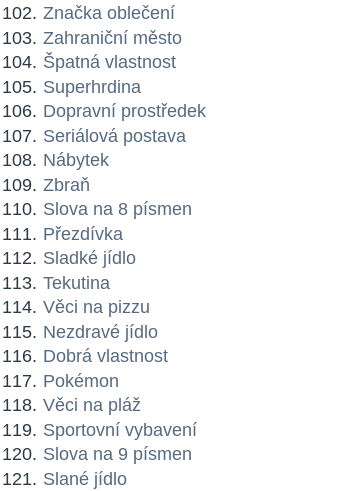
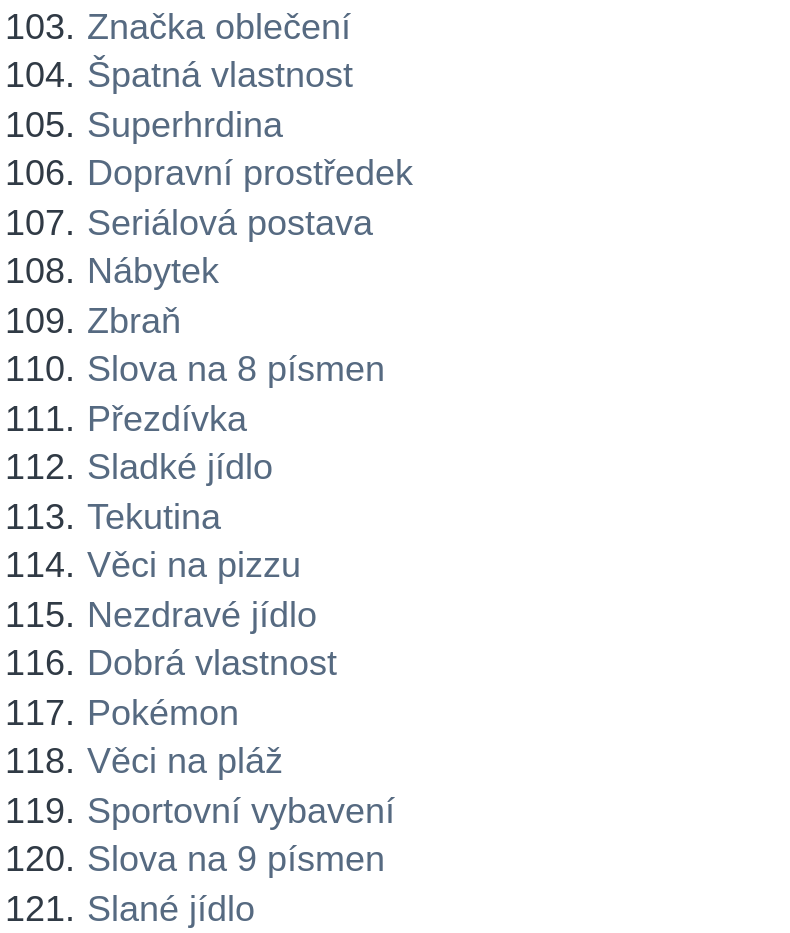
[43,27,182,47] Zahraniční město -> none

